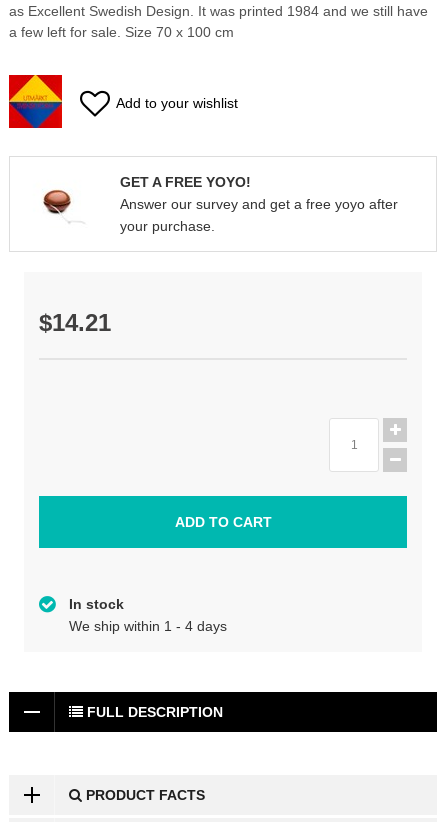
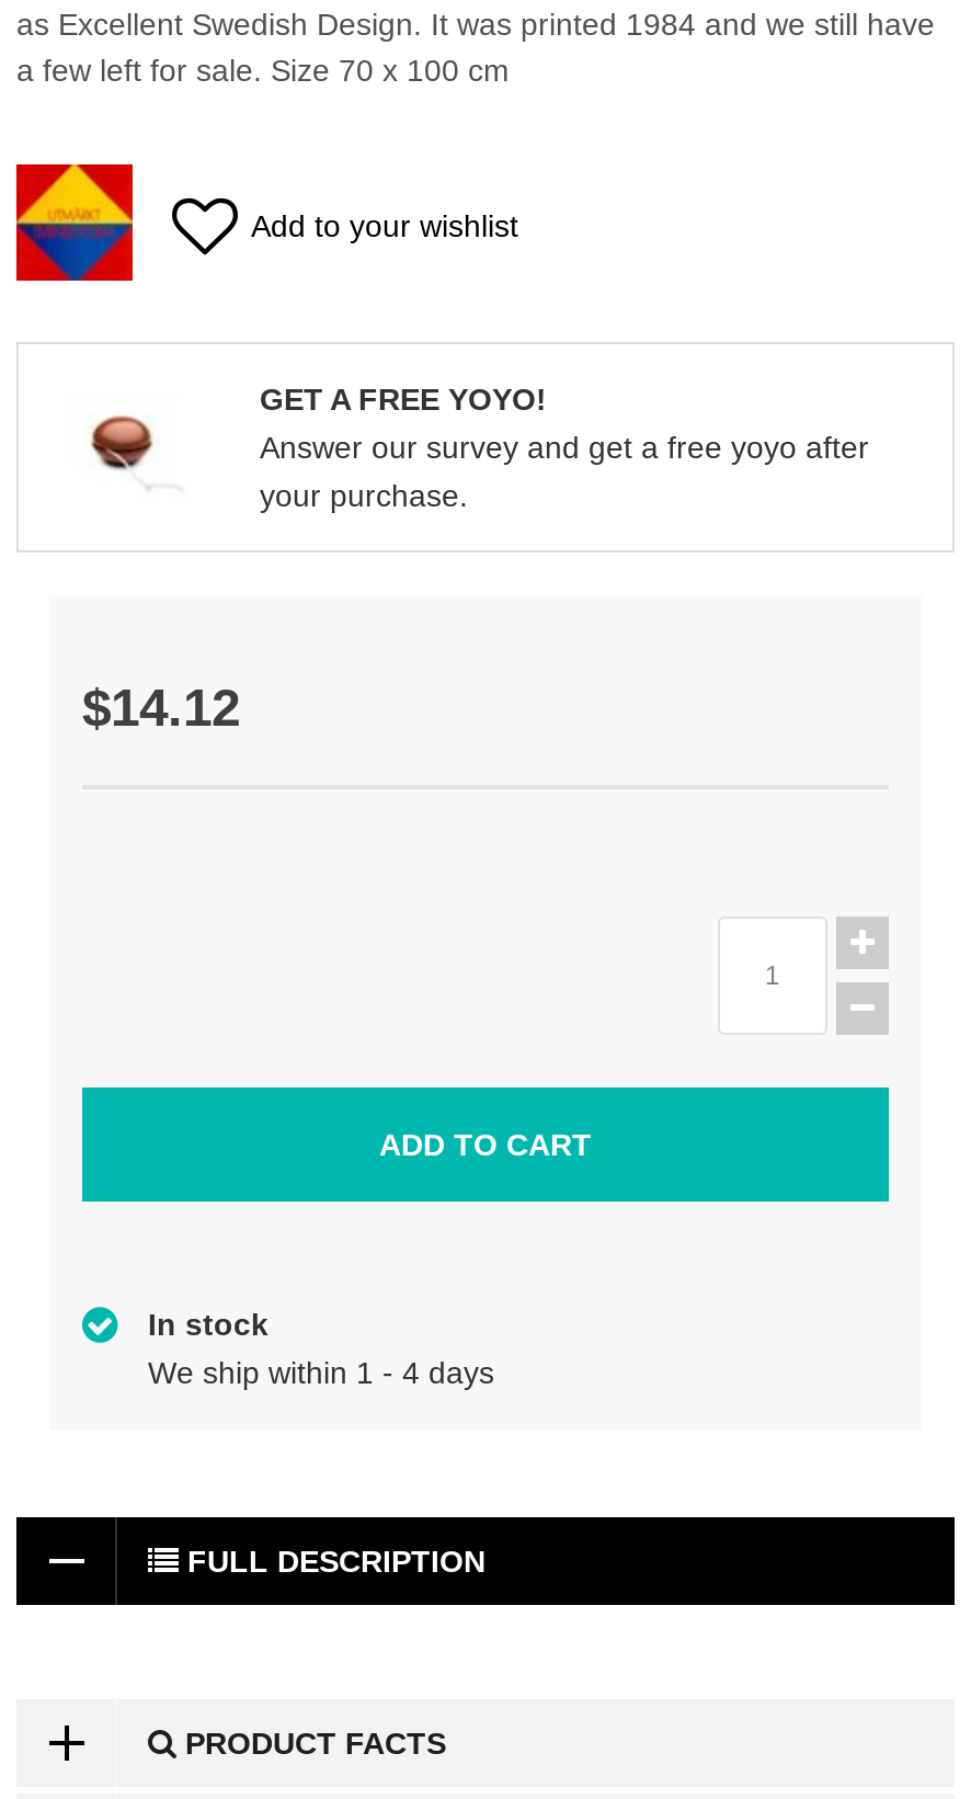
[39,309,111,336] $14.21 -> [82,678,240,737] $14.12

